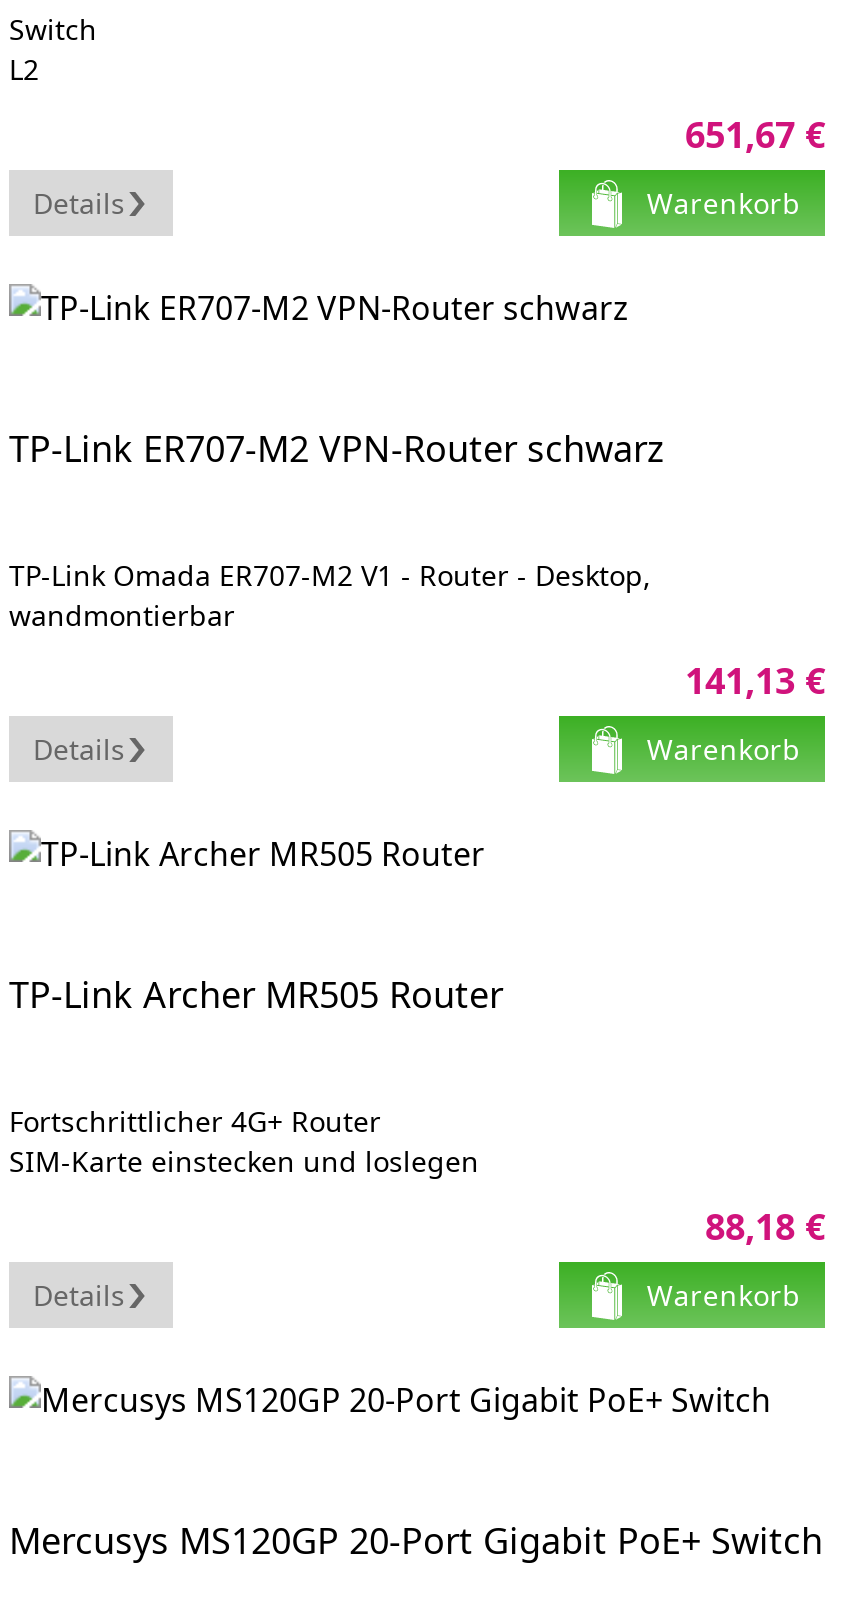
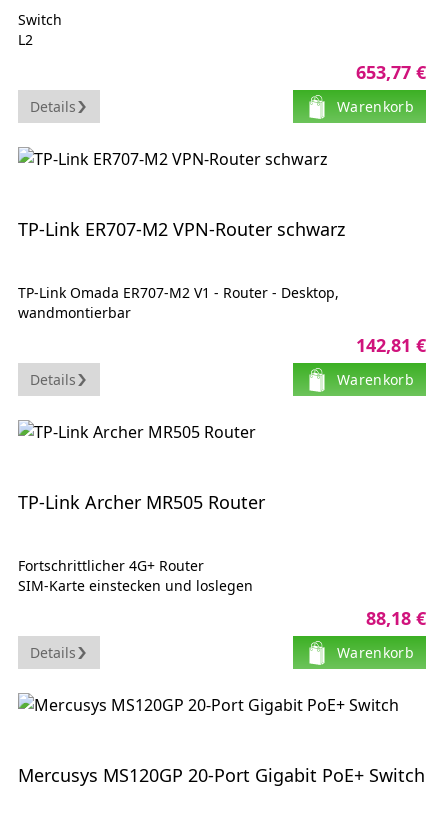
[685,110,825,158] 651,67 € -> [356,60,426,84] 653,77 €
[685,656,825,704] 141,13 € -> [356,333,426,357] 142,81 €

